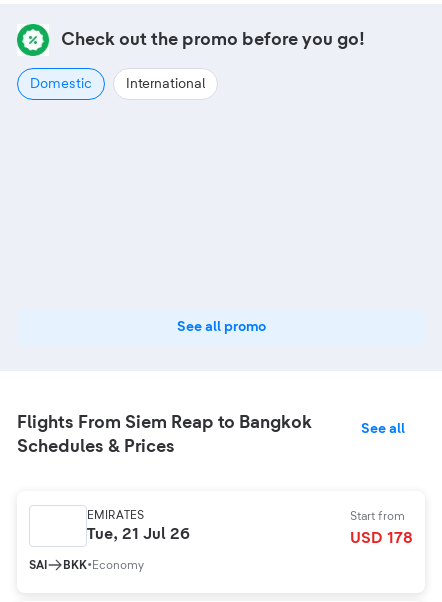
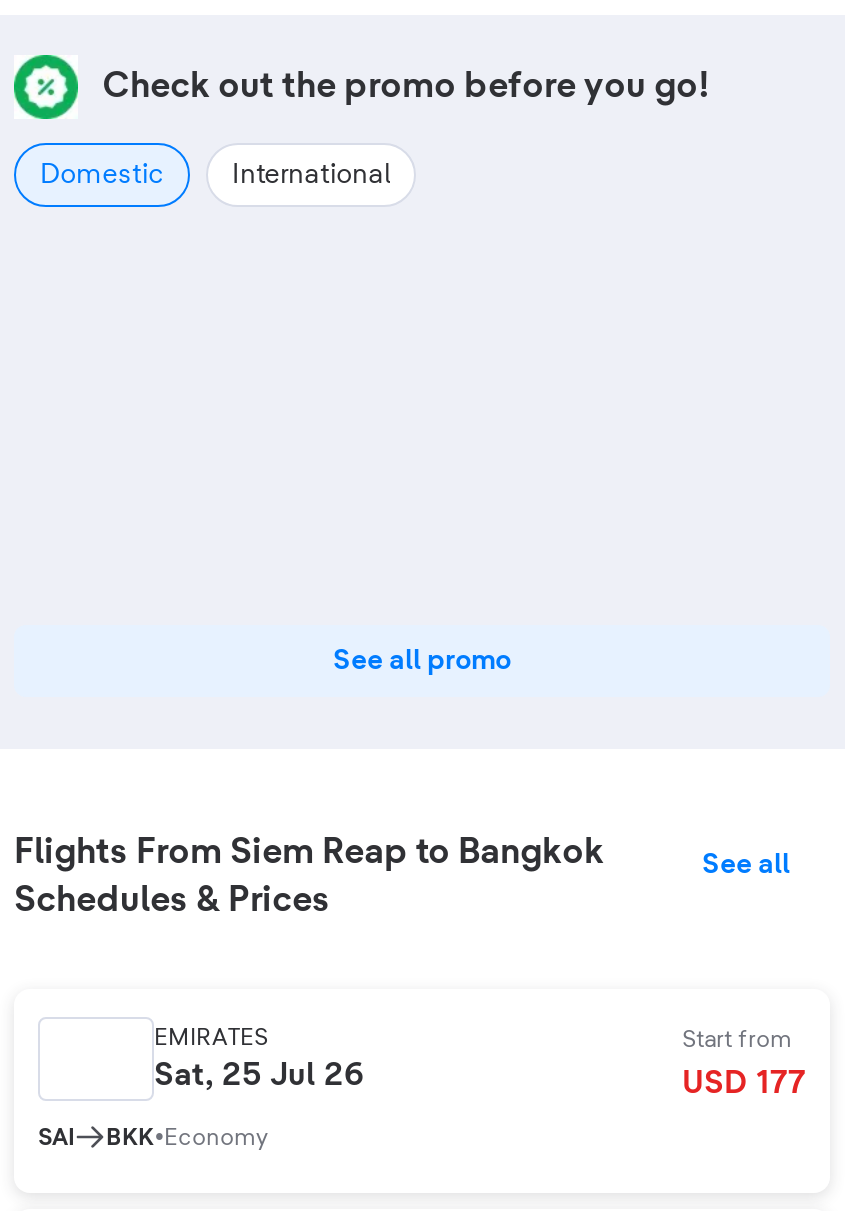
[87,524,190,544] Tue, 21 Jul 26 -> [154,1054,364,1094] Sat, 25 Jul 26
[350,528,413,548] USD 178 -> [682,1062,806,1102] USD 177

